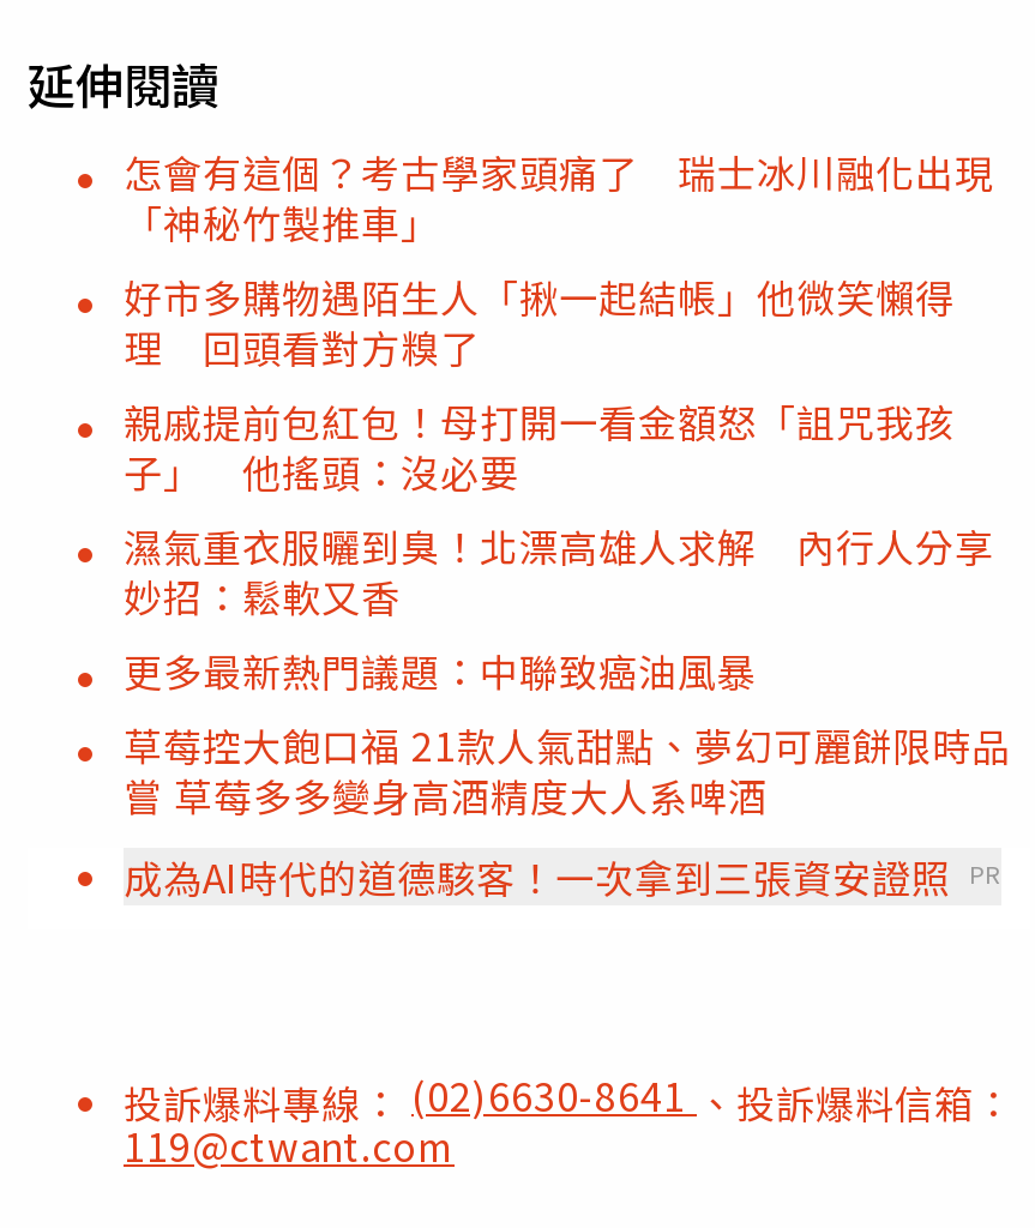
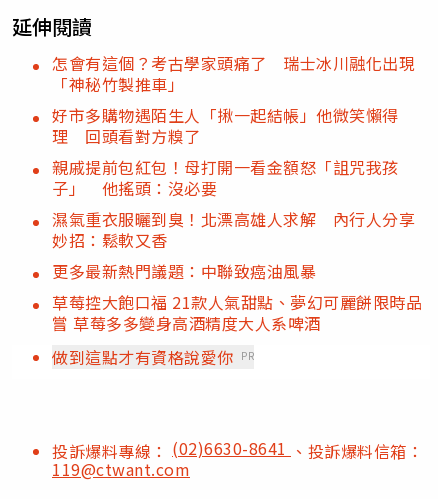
[124,847,1000,904] 成為AI時代的道德駭客！一次拿到三張資安證照 PR -> [52,345,254,369] 做到這點才有資格說愛你 PR

